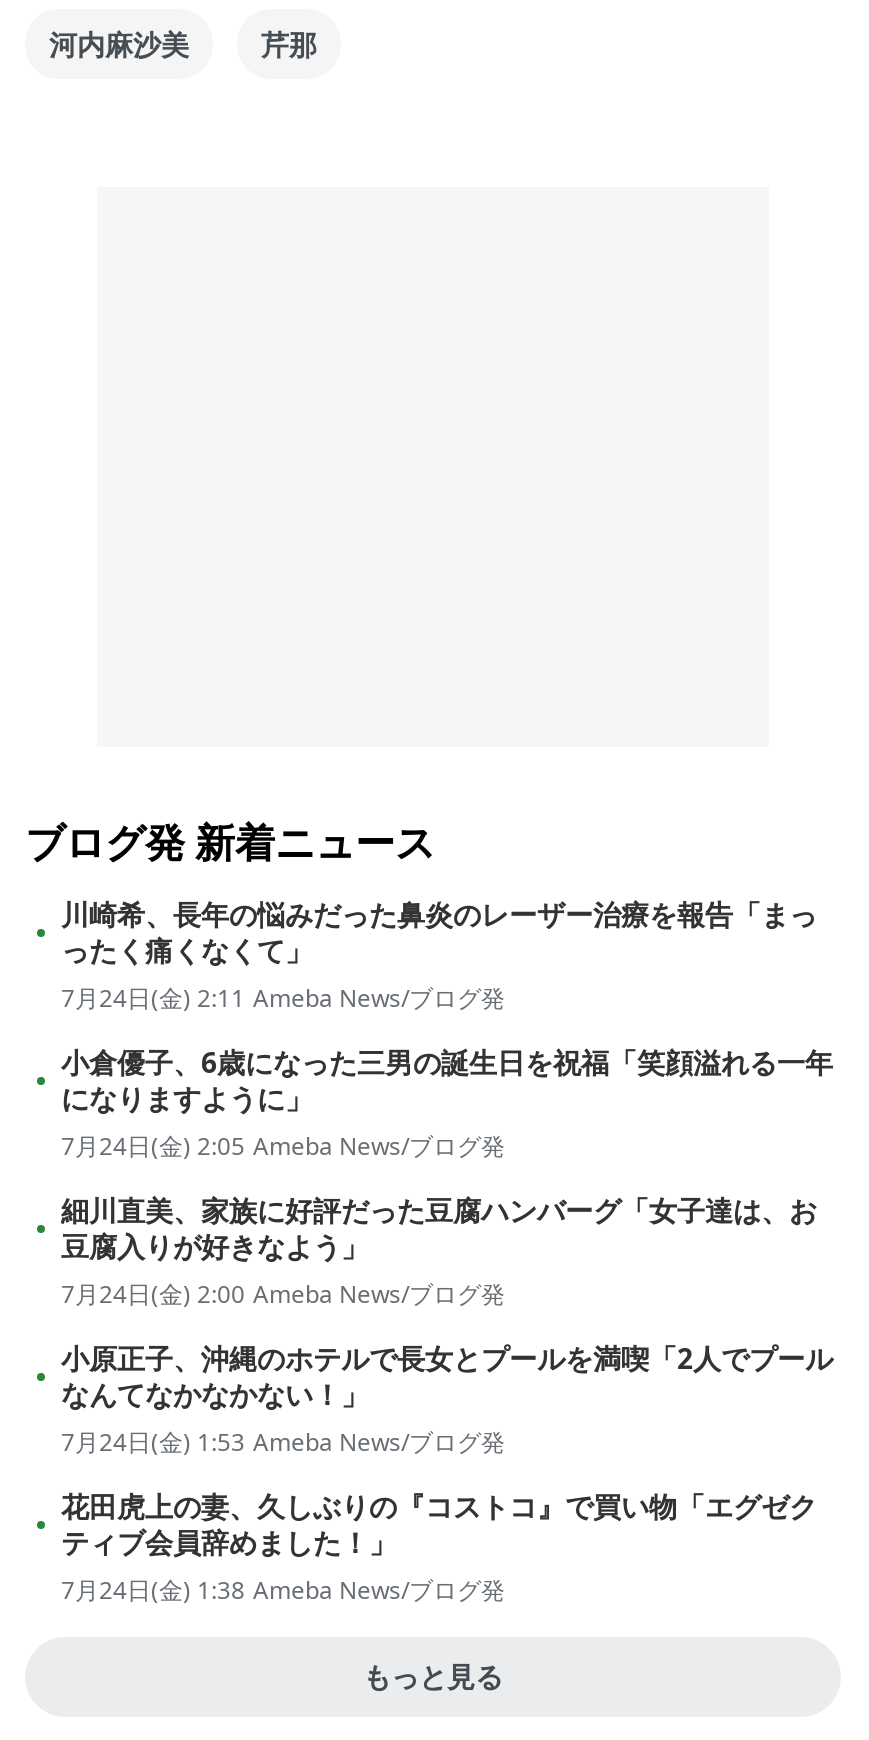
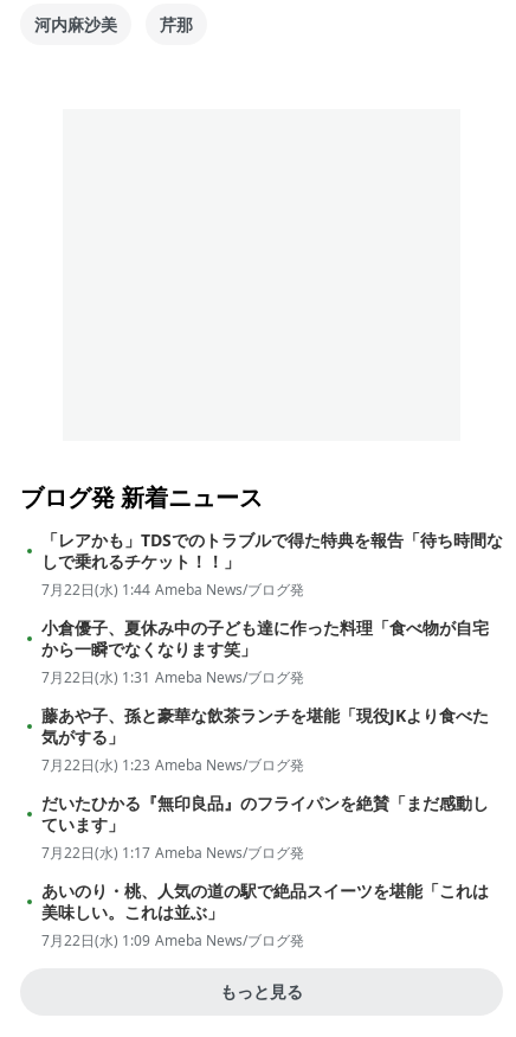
[61,895,817,1015] 川崎希、長年の悩みだった鼻炎のレーザー治療を報告「まっ | ったく痛くなくて」 | 7月24日(金) 2:11 Ameba News/ブログ発 -> [41,529,503,600] 「レアかも」TDSでのトラブルで得た特典を報告「待ち時間な | しで乗れるチケット！！」 | 7月22日(水) 1:44 Ameba News/ブログ発
[61,1043,833,1163] 小倉優子、6歳になった三男の誕生日を祝福「笑顔溢れる一年 | になりますように」 | 7月24日(金) 2:05 Ameba News/ブログ発 -> [41,616,489,688] 小倉優子、夏休み中の子ども達に作った料理「食べ物が自宅 | から一瞬でなくなります笑」 | 7月22日(水) 1:31 Ameba News/ブログ発
[61,1191,817,1311] 細川直美、家族に好評だった豆腐ハンバーグ「女子達は、お | 豆腐入りが好きなよう」 | 7月24日(金) 2:00 Ameba News/ブログ発 -> [41,704,489,775] 藤あや子、孫と豪華な飲茶ランチを堪能「現役JKより食べた | 気がする」 | 7月22日(水) 1:23 Ameba News/ブログ発
[61,1339,833,1459] 小原正子、沖縄のホテルで長女とプールを満喫「2人でプール | なんてなかなかない！」 | 7月24日(金) 1:53 Ameba News/ブログ発 -> [41,792,489,863] だいたひかる『無印良品』のフライパンを絶賛「まだ感動し | ています」 | 7月22日(水) 1:17 Ameba News/ブログ発
[61,1487,817,1607] 花田虎上の妻、久しぶりの『コストコ』で買い物「エグゼク | ティブ会員辞めました！」 | 7月24日(金) 1:38 Ameba News/ブログ発 -> [41,879,489,951] あいのり・桃、人気の道の駅で絶品スイーツを堪能「これは | 美味しい。これは並ぶ」 | 7月22日(水) 1:09 Ameba News/ブログ発

